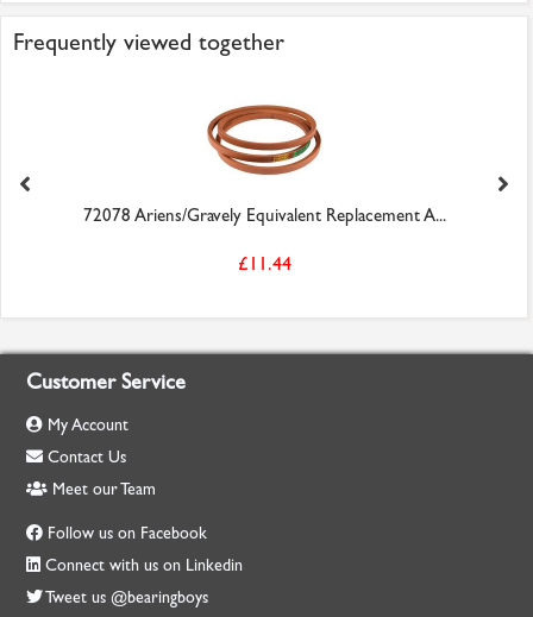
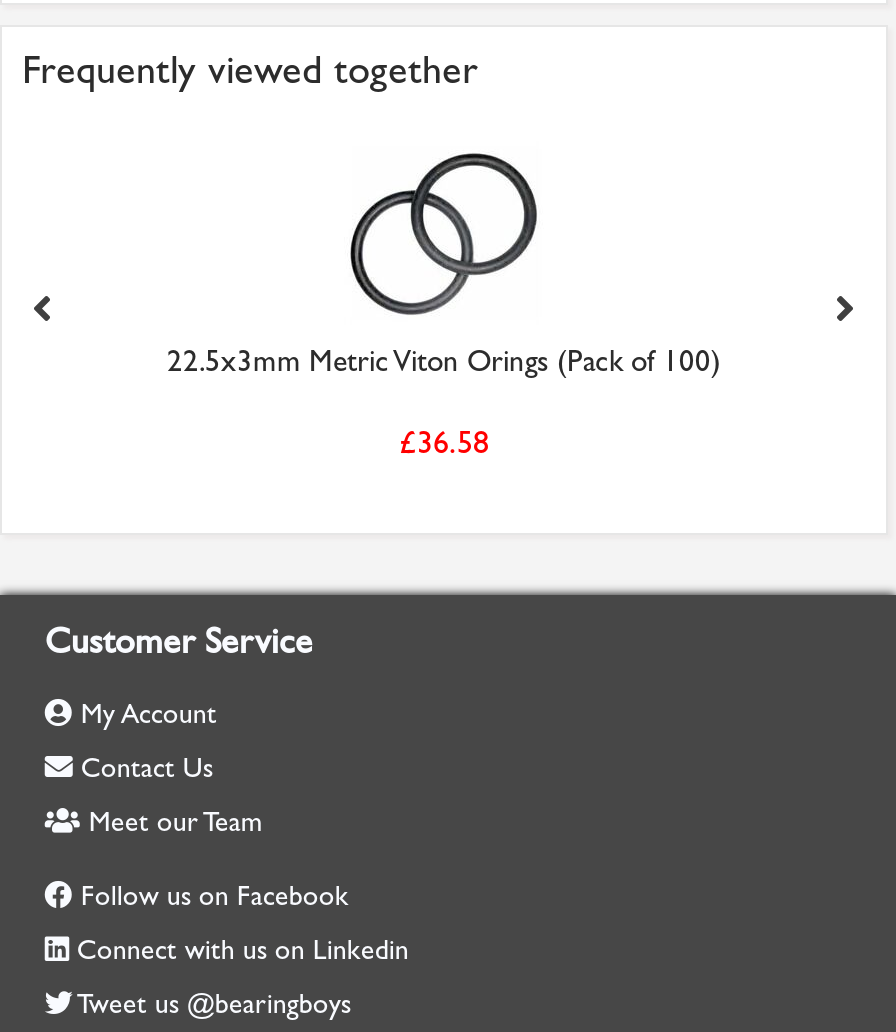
[83,92,446,226] [image] | 72078 Ariens/Gravely Equivalent Replacement A... -> [167,151,721,380] [image] | 22.5x3mm Metric Viton Orings (Pack of 100)
[237,252,291,275] £11.44 -> [399,424,489,462] £36.58

